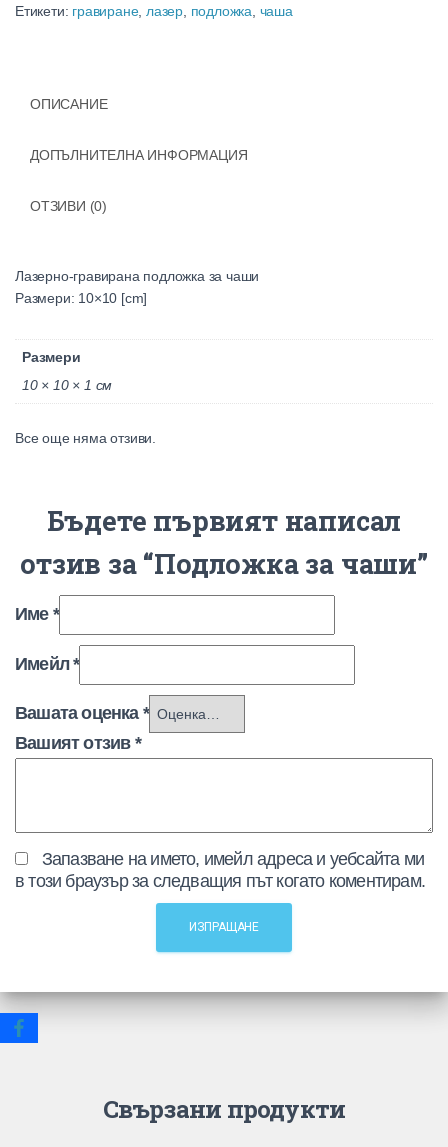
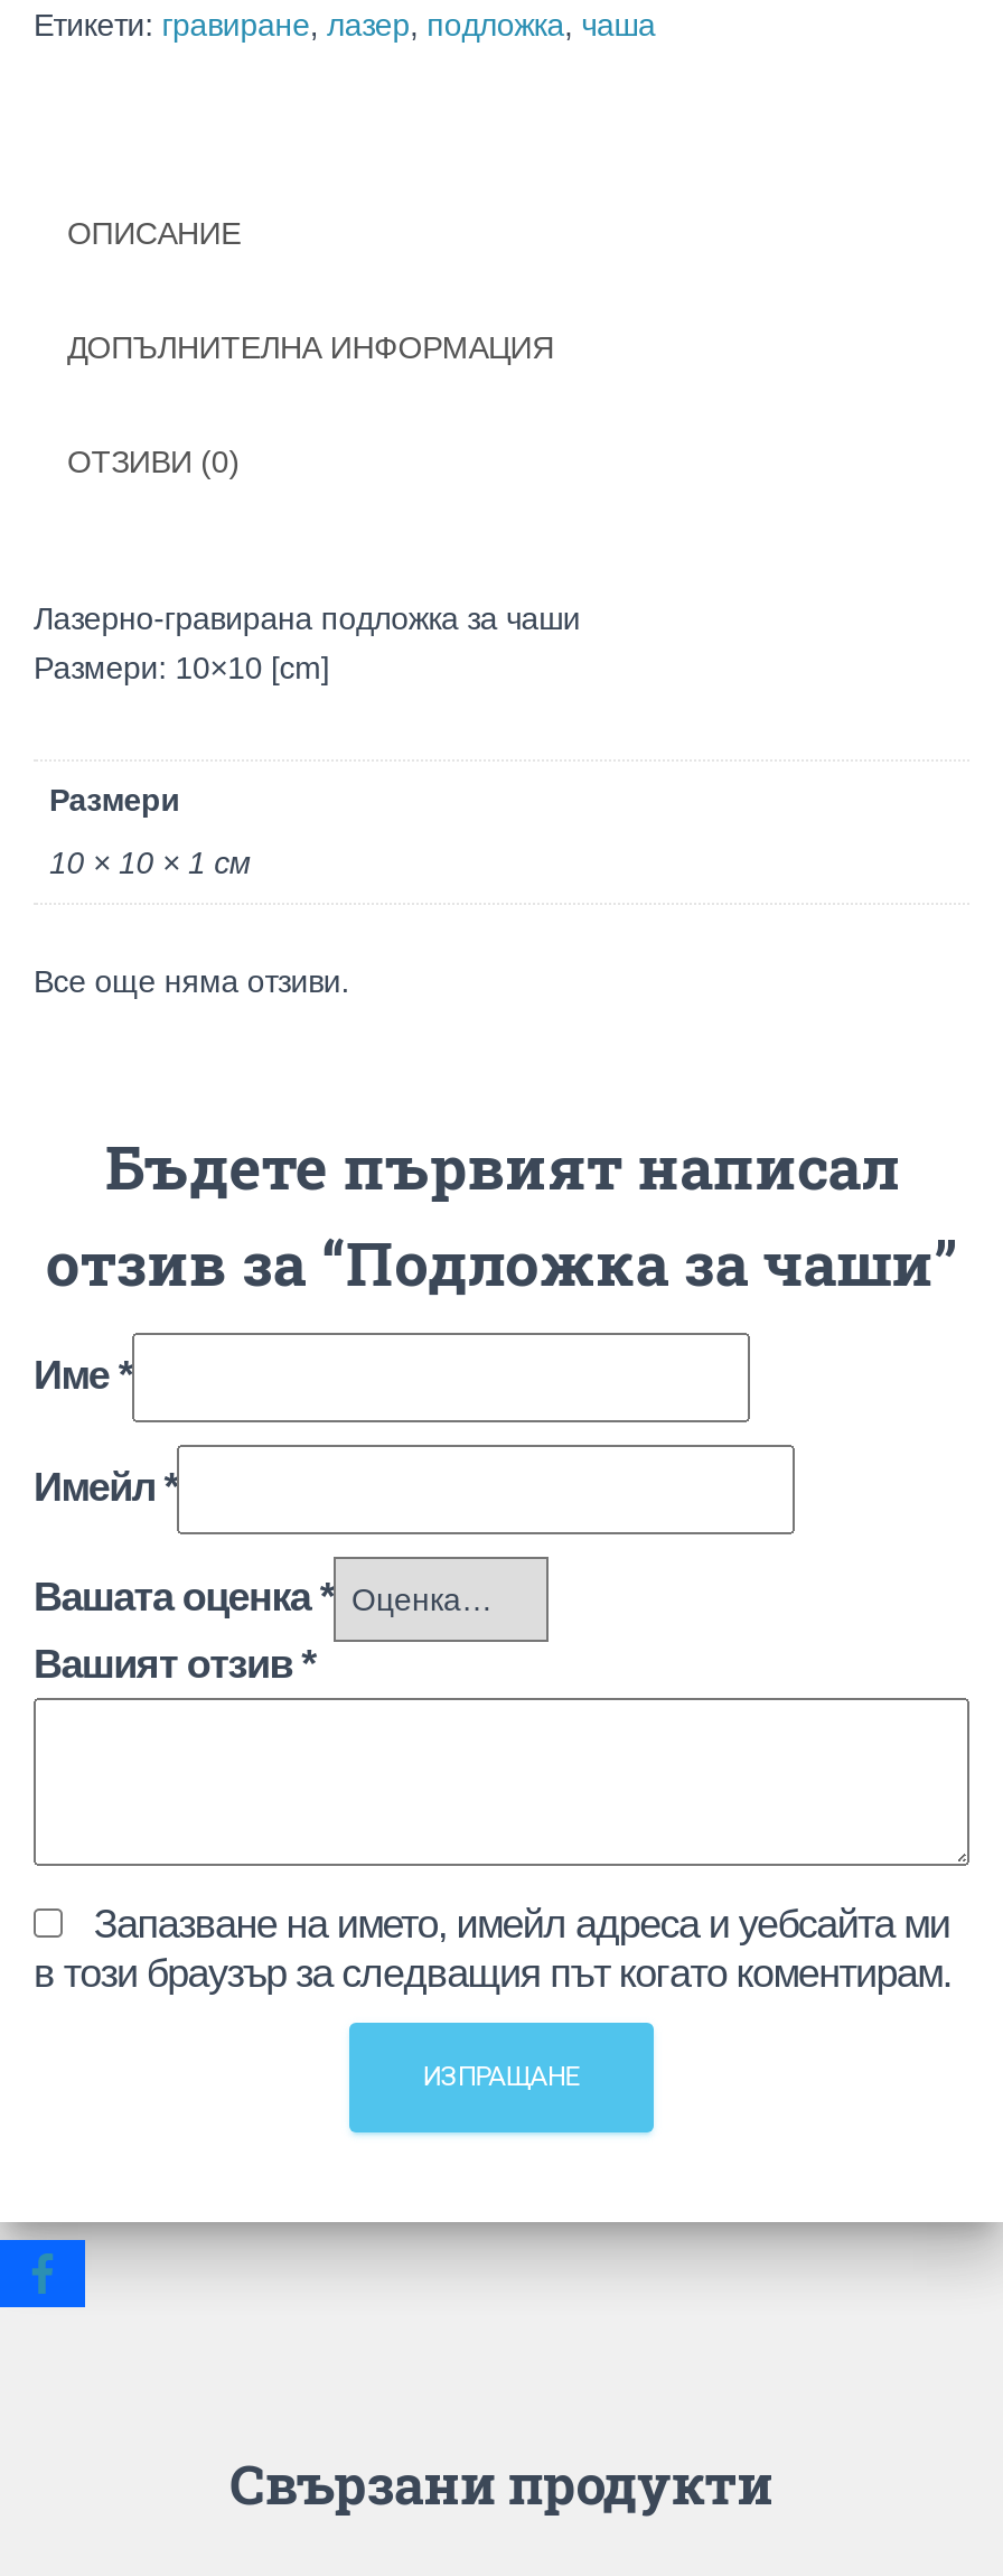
[3,1000,39,1044] [image] -> [7,2238,87,2336] [image]

